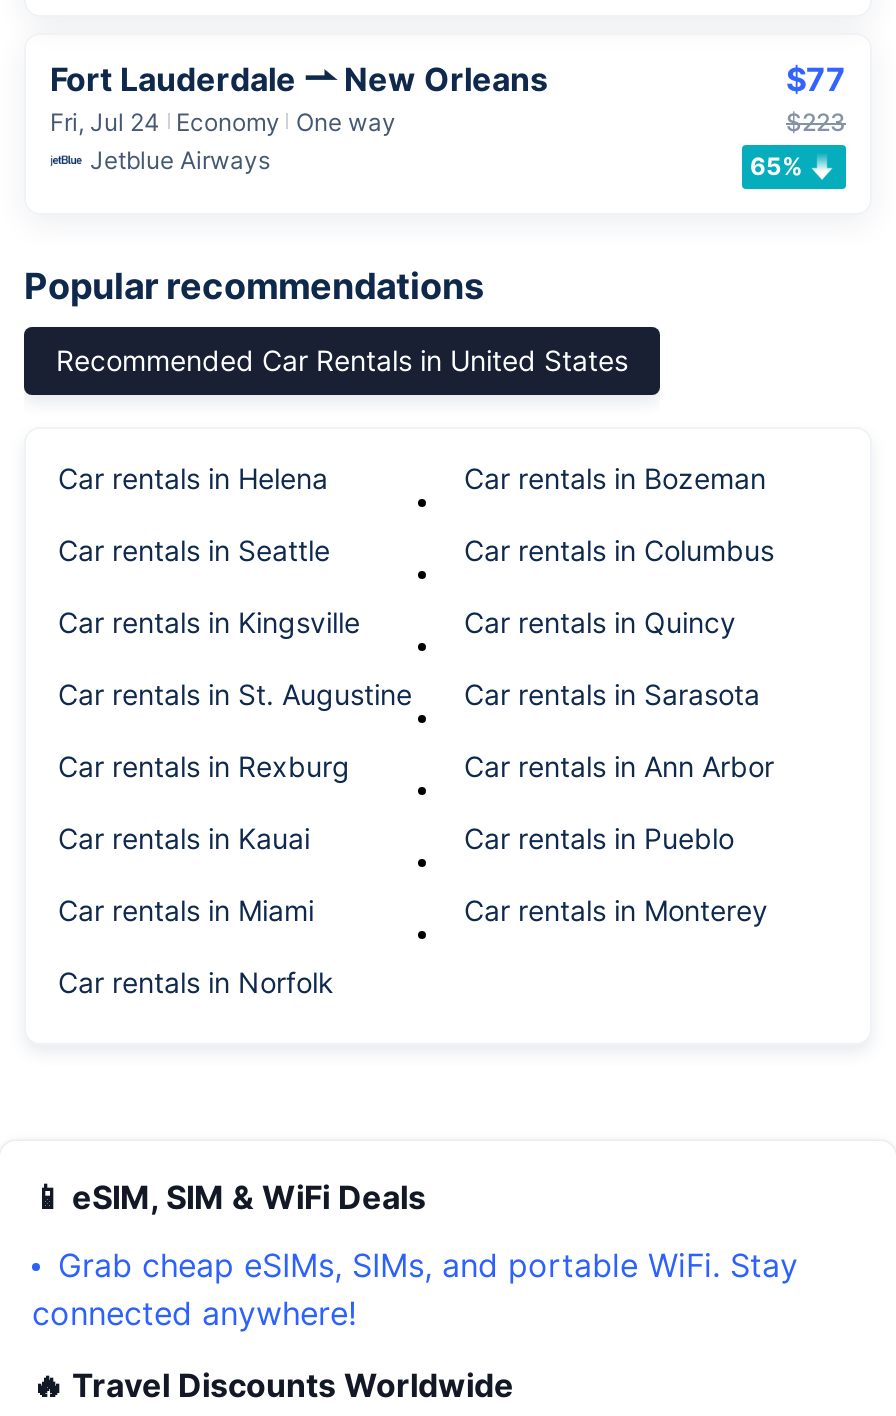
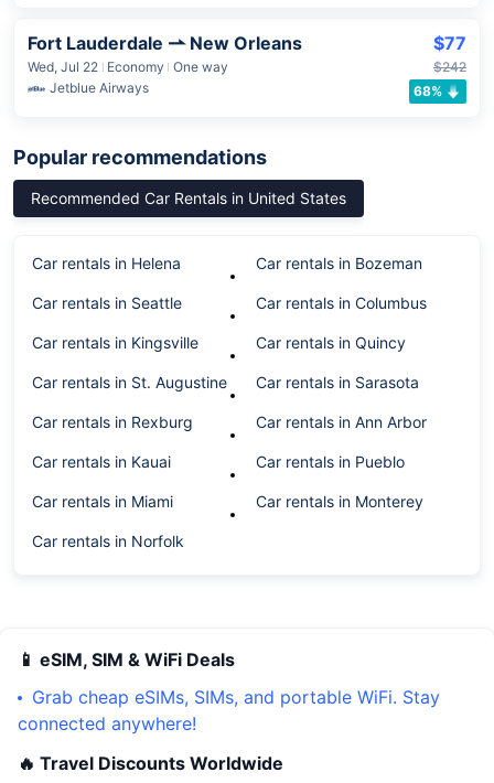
[50,106,396,136] Fri, Jul 24 Economy One way -> [28,58,228,75] Wed, Jul 22 Economy One way
[786,106,846,136] $223 -> [433,58,466,75] $242
[750,150,802,180] 65% -> [414,83,442,99] 68%

